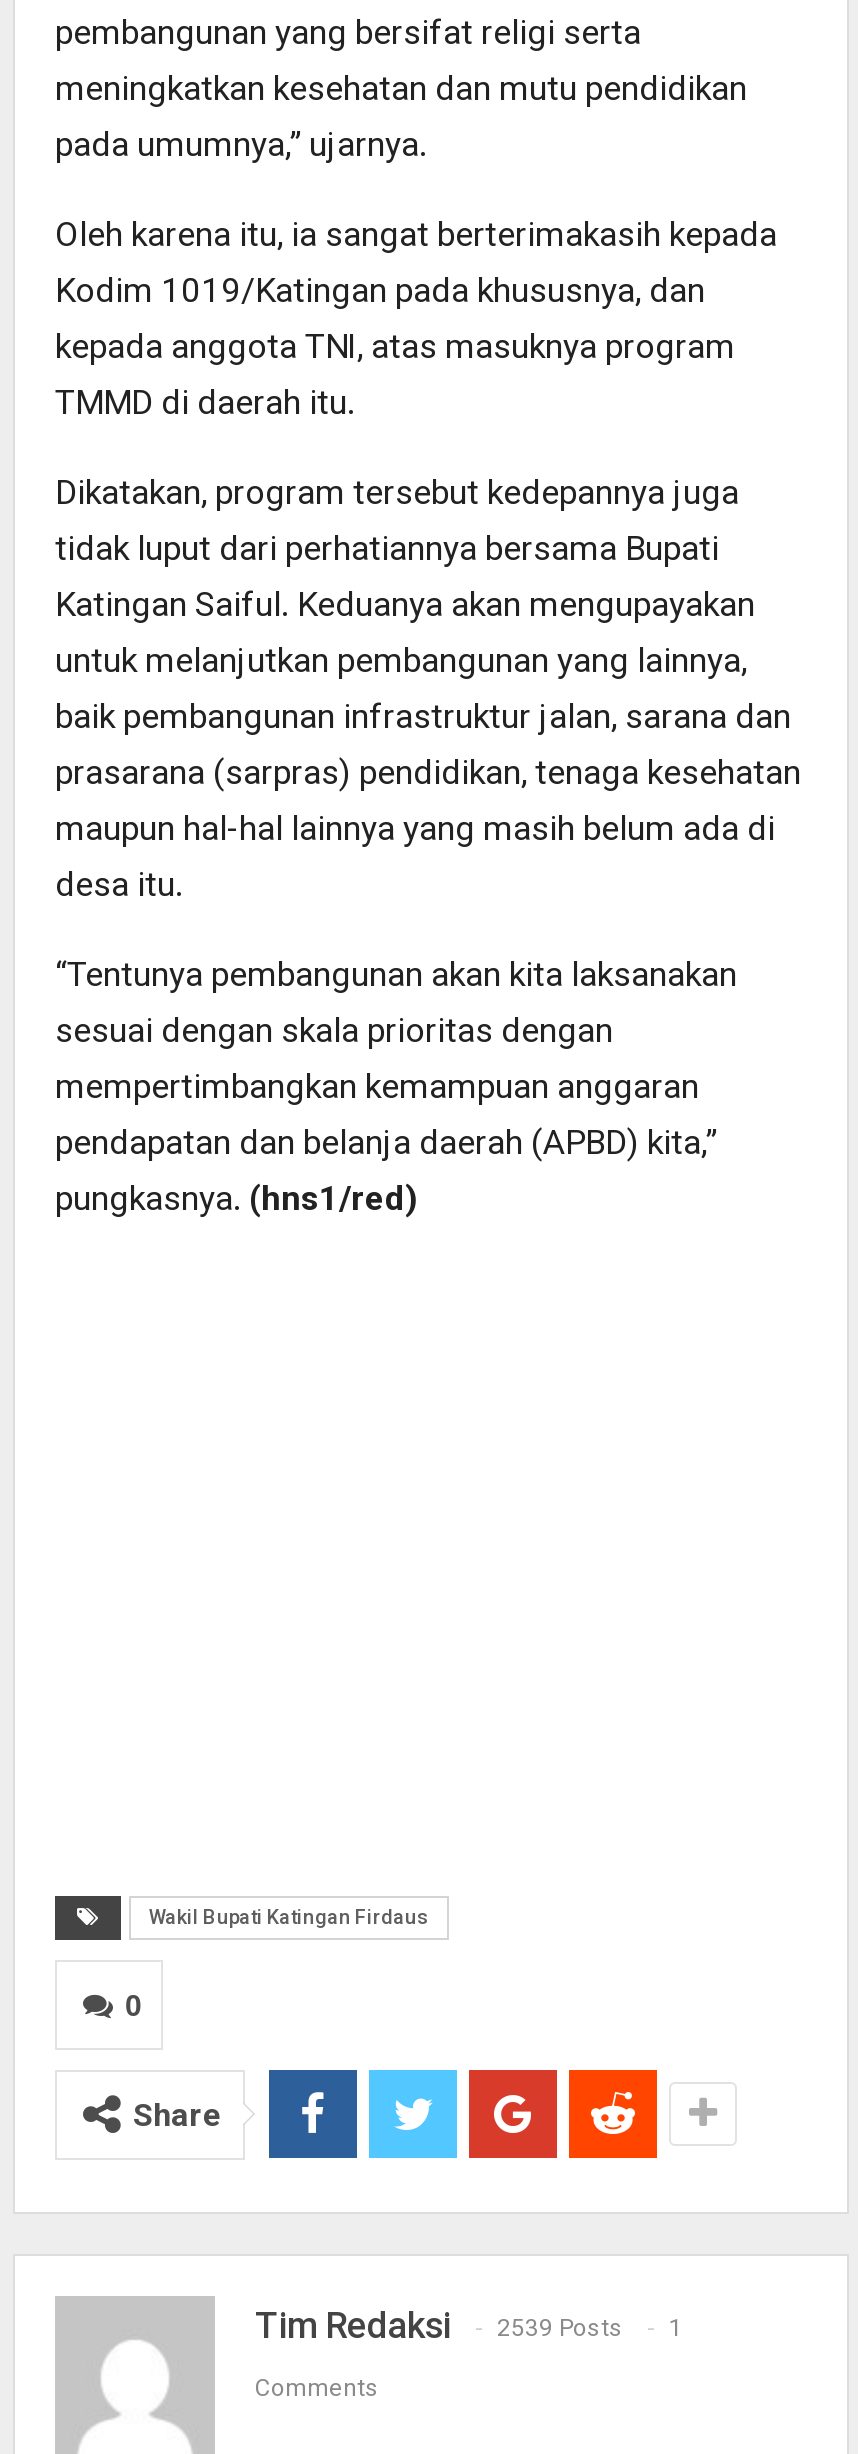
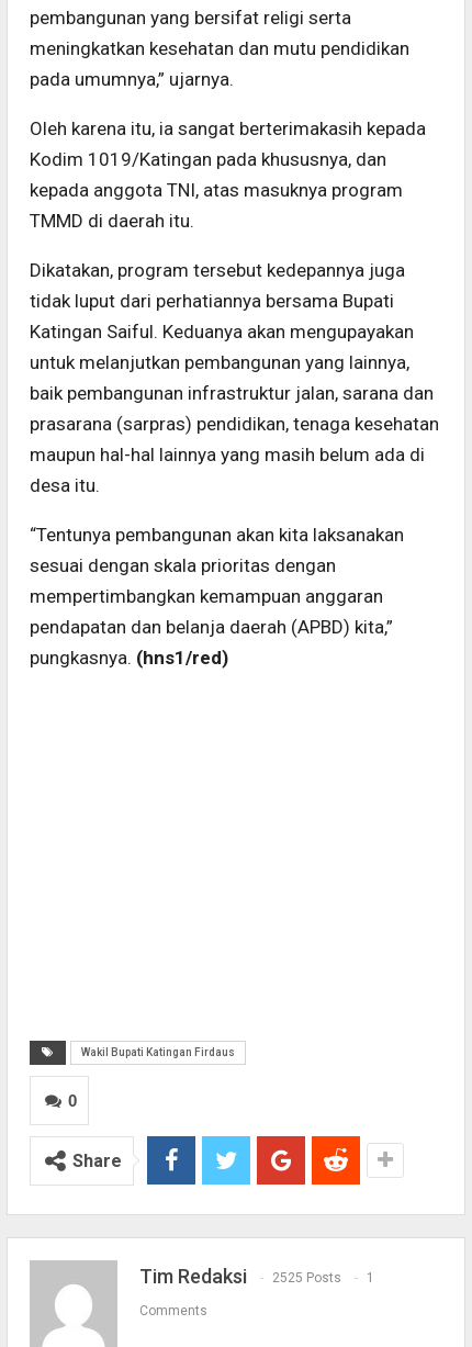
[255,2303,683,2345] Tim Redaksi 2539 Posts 1 -> [139,1264,374,1287] Tim Redaksi 2525 Posts 1

